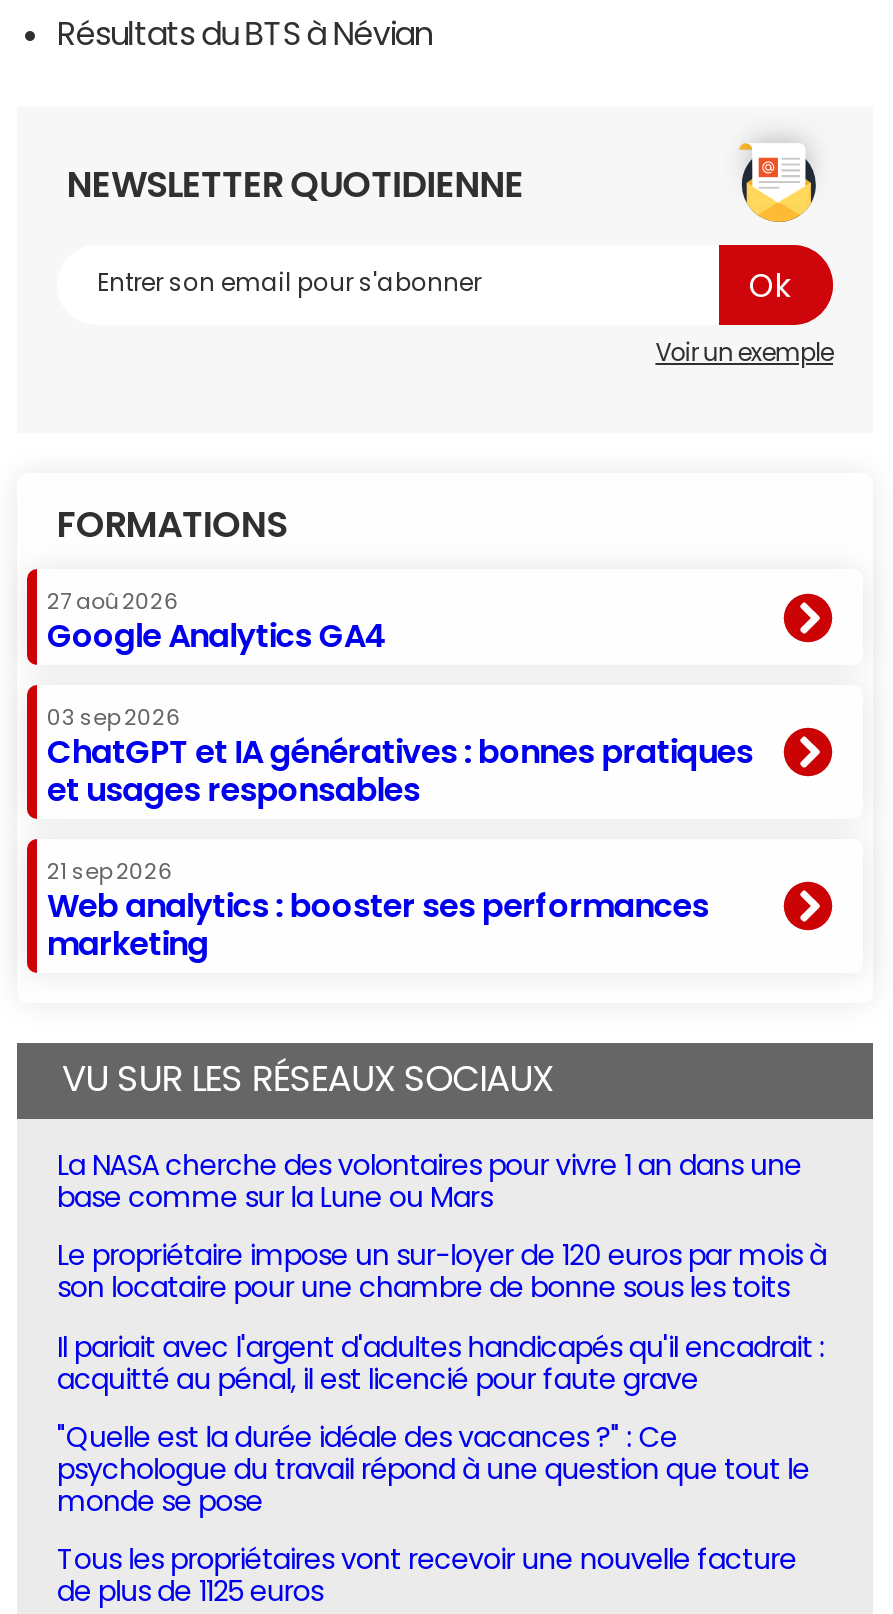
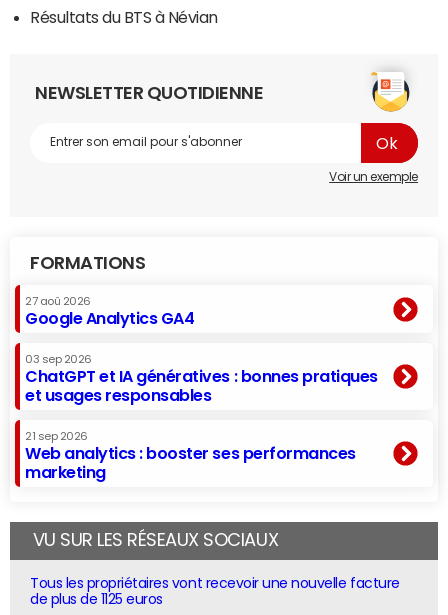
[57,1152,826,1514] La NASA cherche des volontaires pour vivre 1 an dans une | base comme sur la Lune ou Mars | Le propriétaire impose un sur-loyer de 120 euros par mois à | son locataire pour une chambre de bonne sous les toits | Il pariait avec l'argent d'adultes handicapés qu'il encadrait : | acquitté au pénal, il est licencié pour faute grave | "Quelle est la durée idéale des vacances ?" : Ce | psychologue du travail répond à une question que tout le | monde se pose -> none

